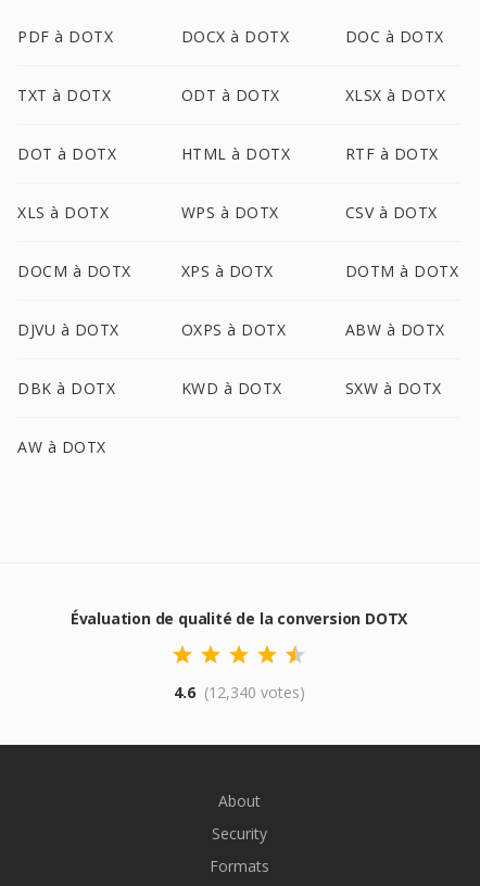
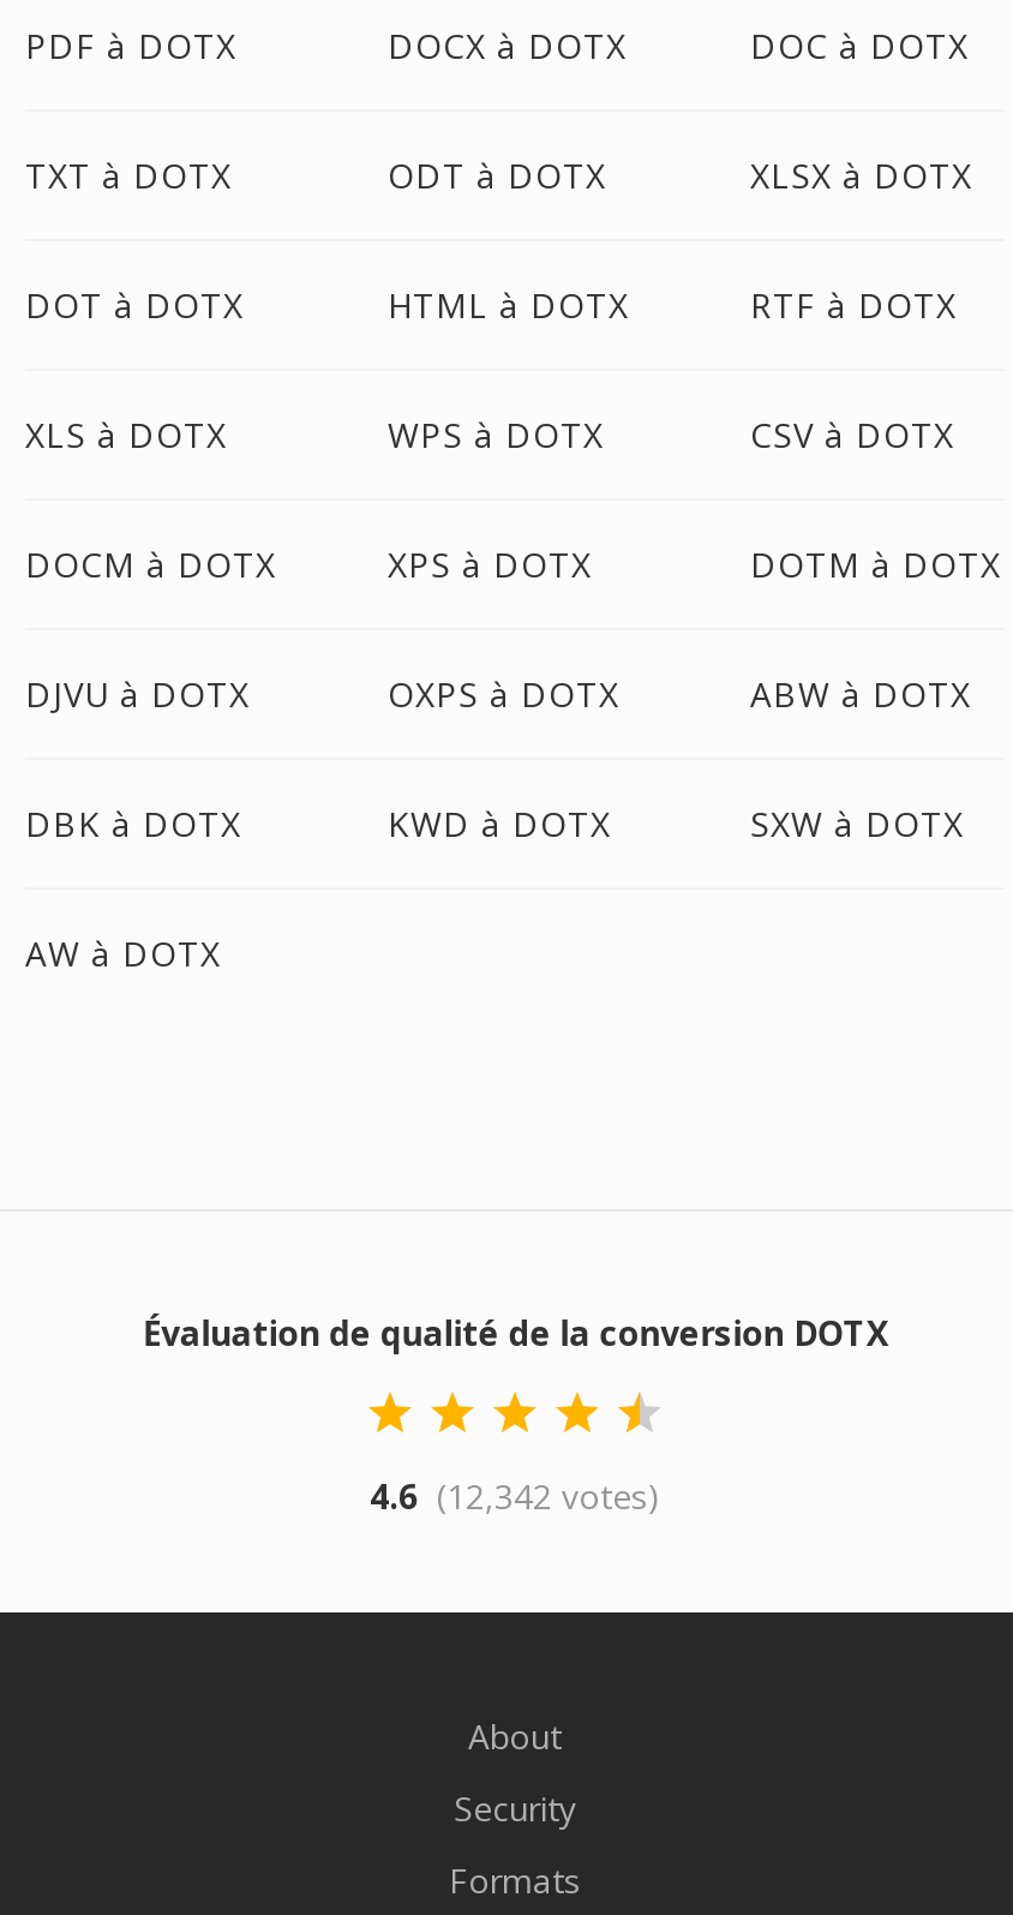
[173,682,305,703] 4.6 (12,340 votes) -> [370,1473,660,1519] 4.6 (12,342 votes)

